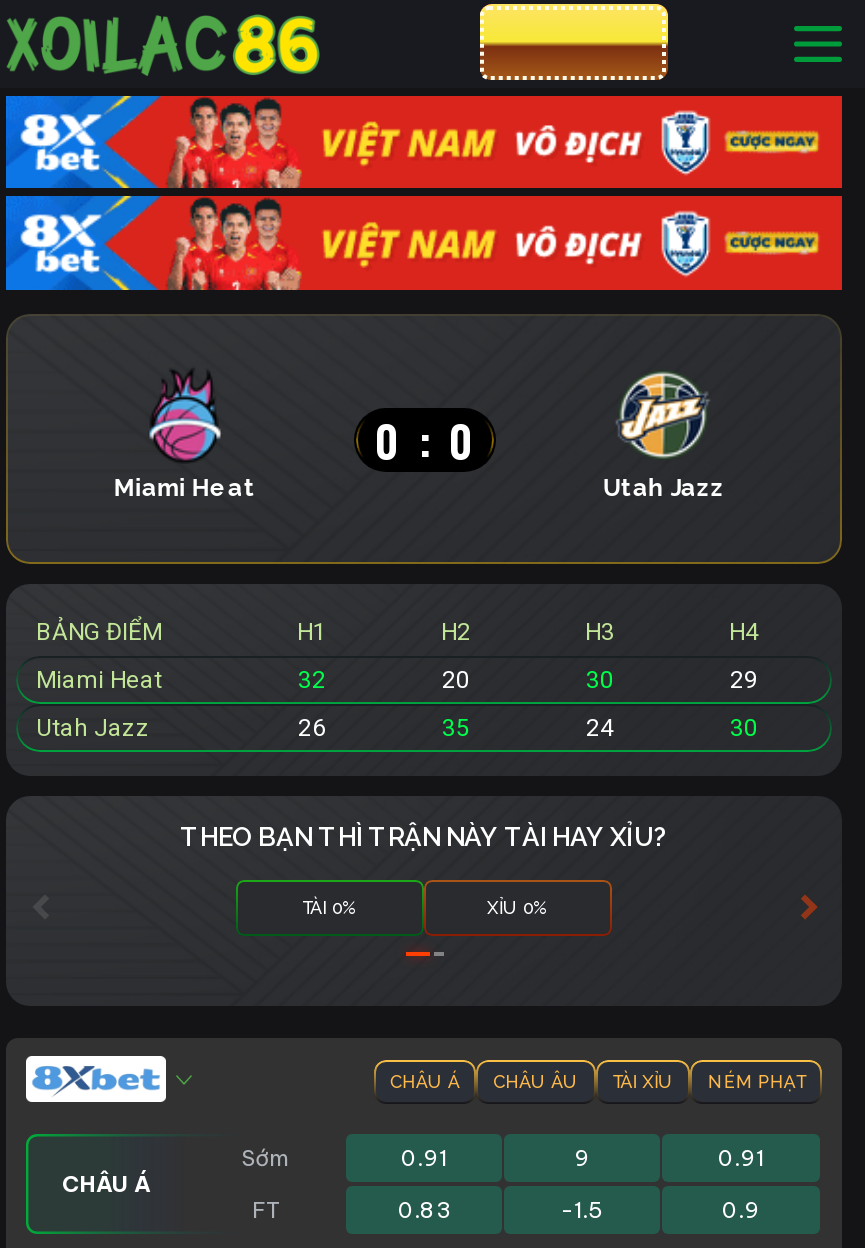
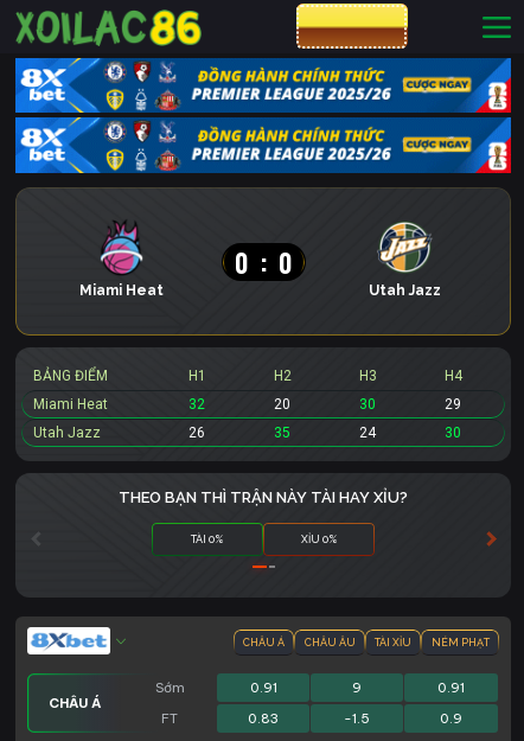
[16,94,844,292] [image] -> [20,57,512,174] [image]

